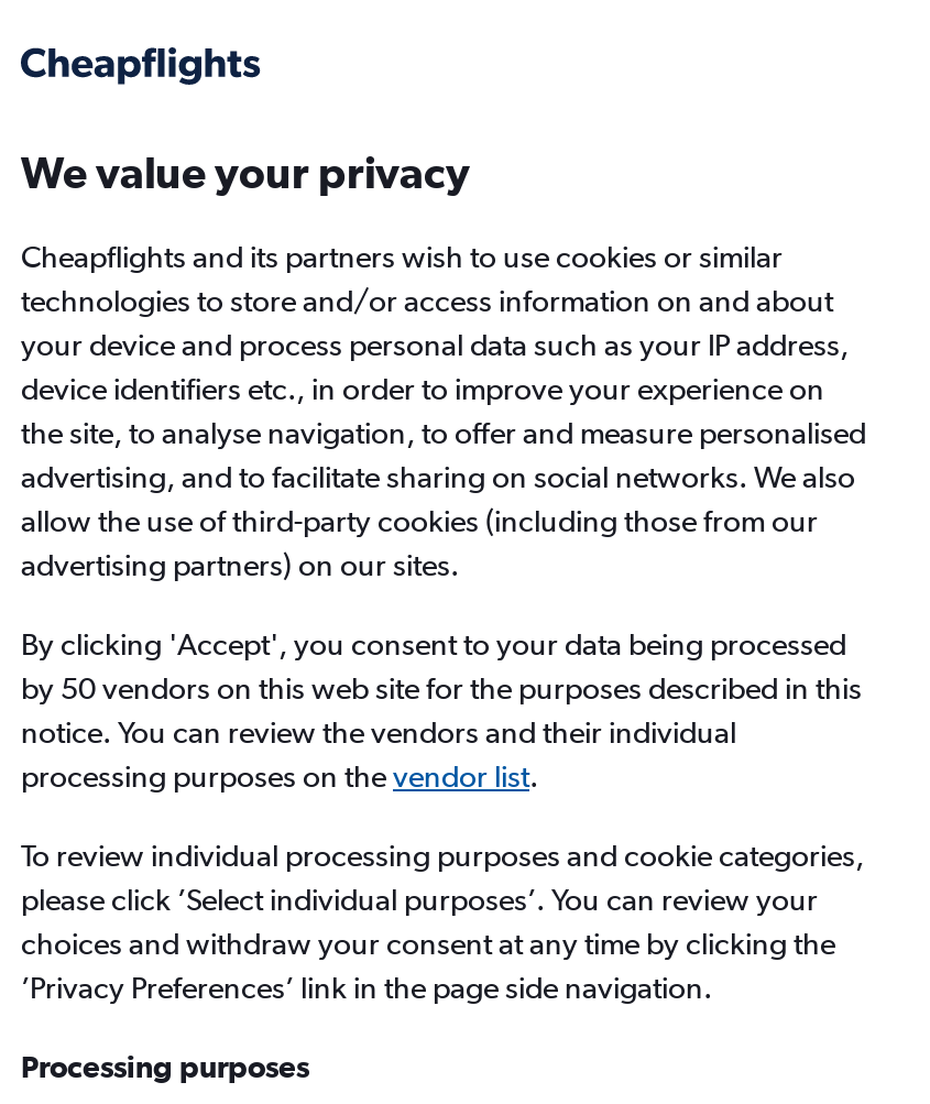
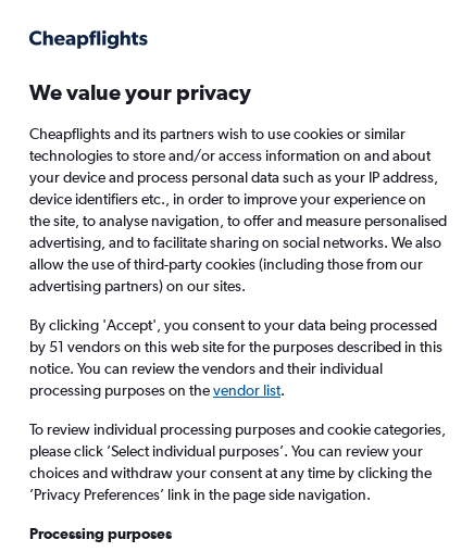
[21,670,862,706] by 50 vendors on this web site for the purposes described in this -> [29,338,442,355] by 51 vendors on this web site for the purposes described in this

